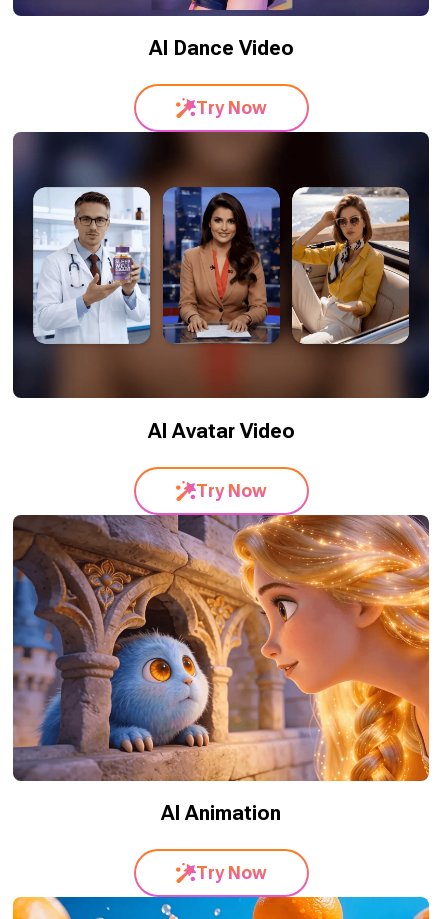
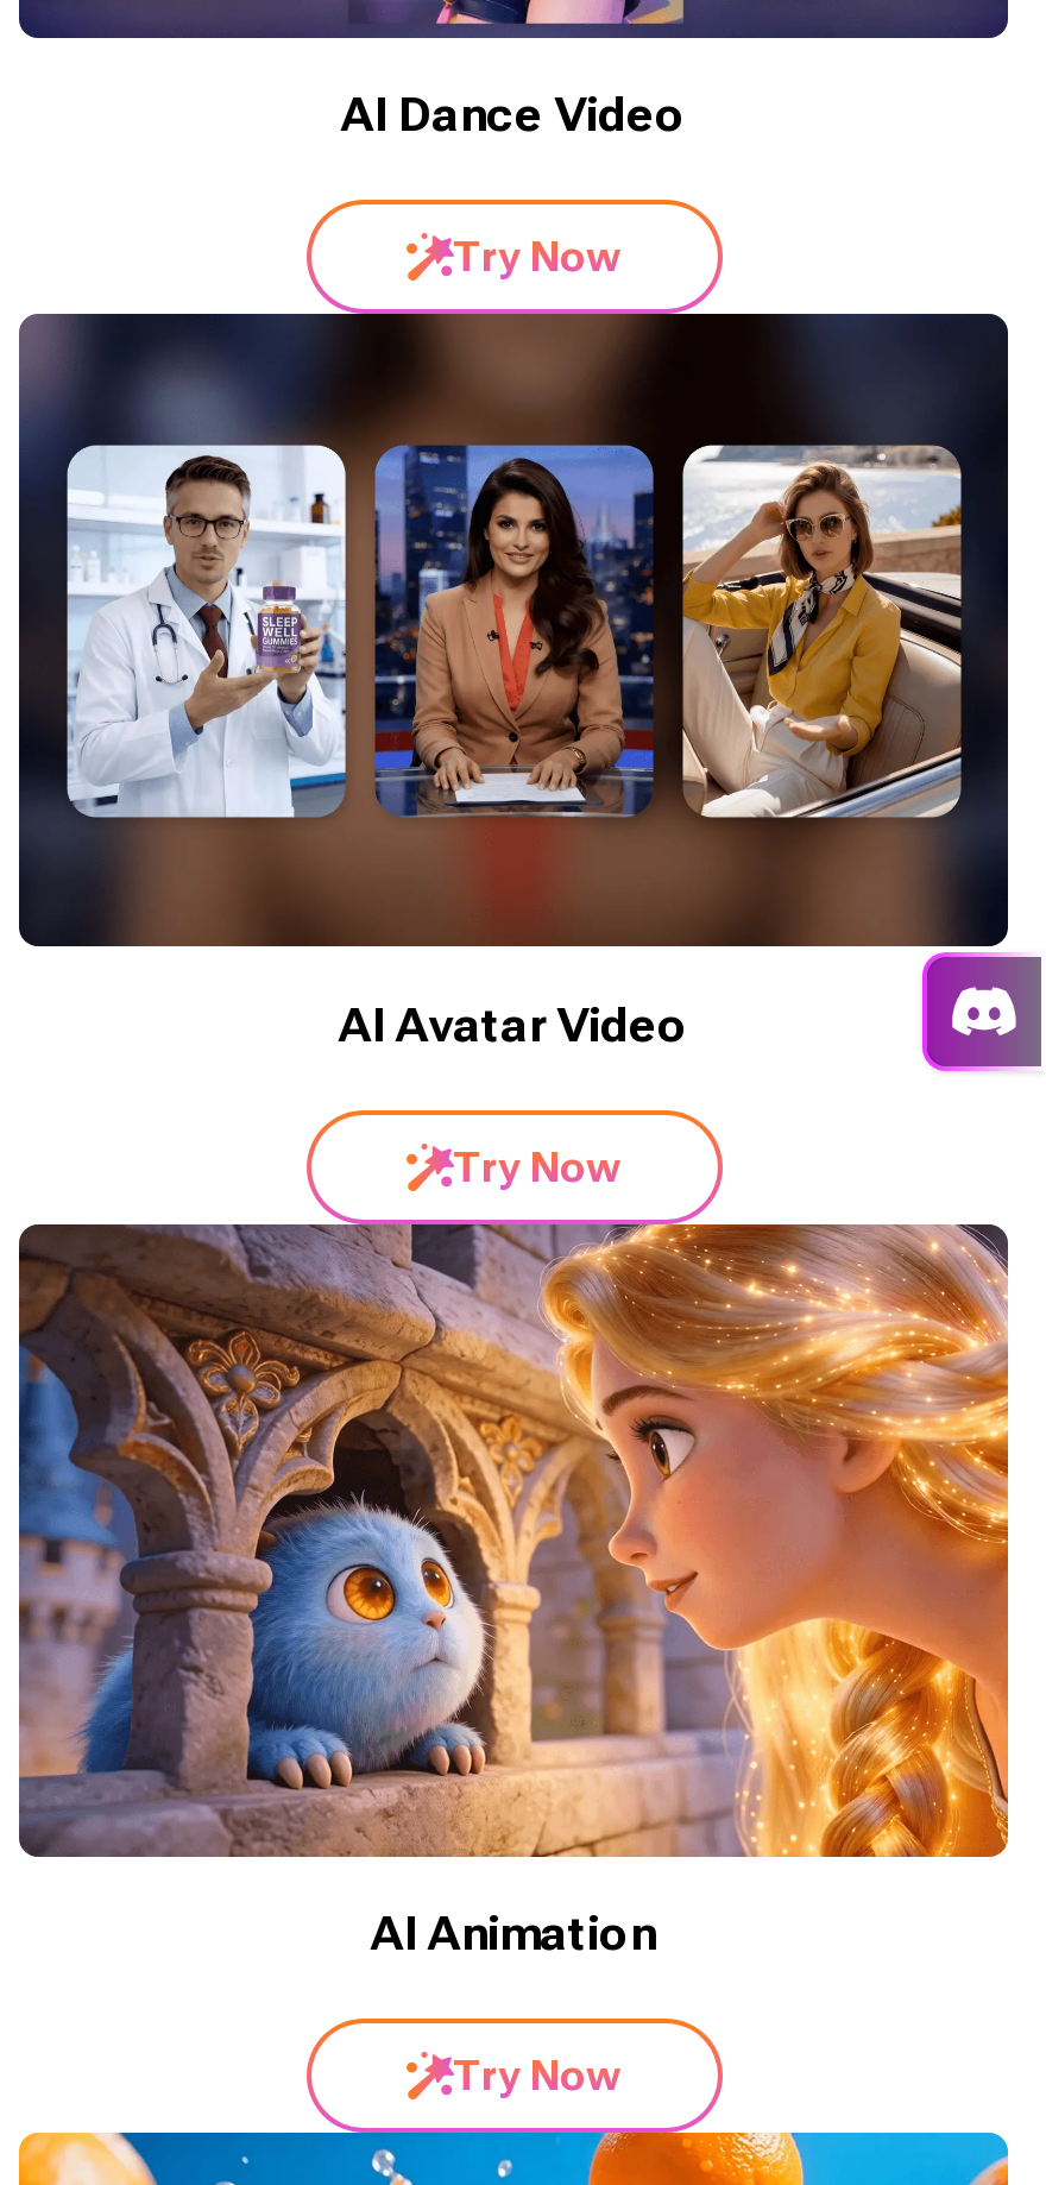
none -> [920,949,1039,1075] [image]

